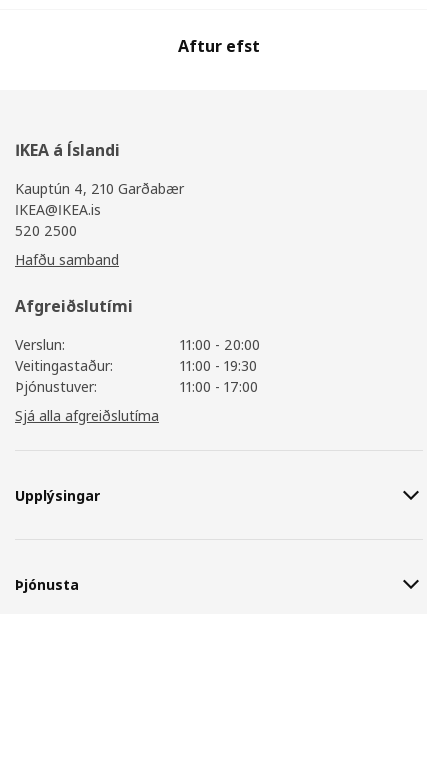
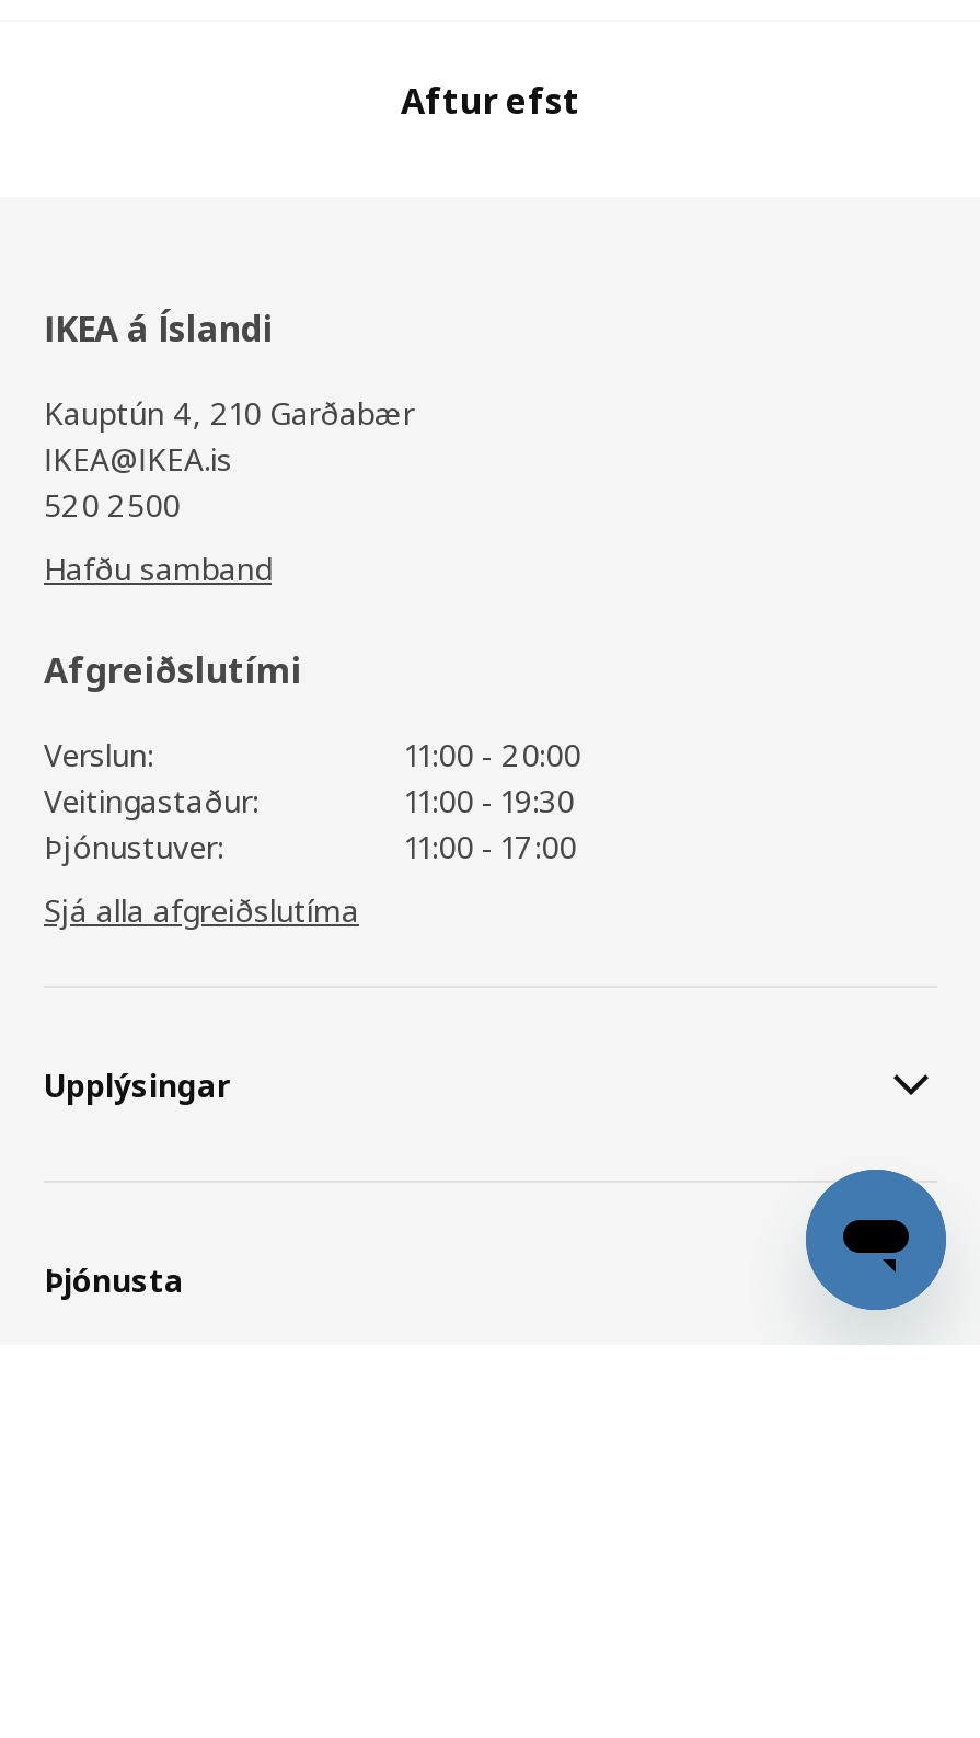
none -> [804,1167,948,1340] [image]

